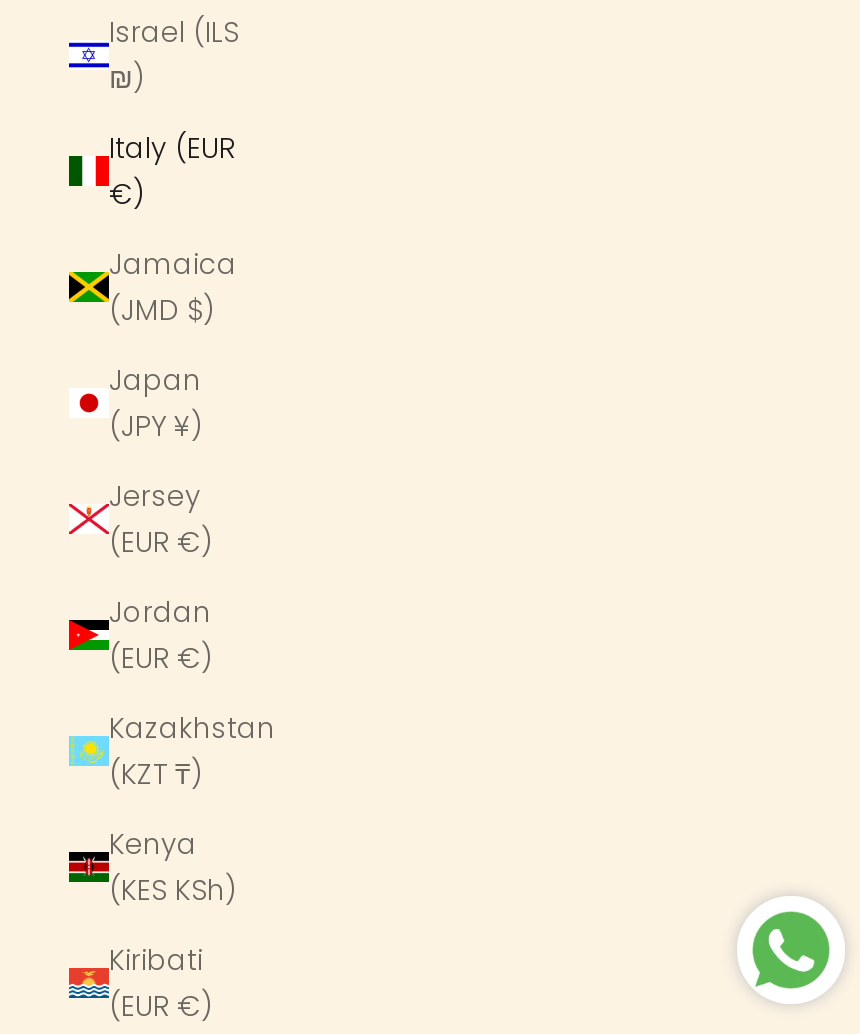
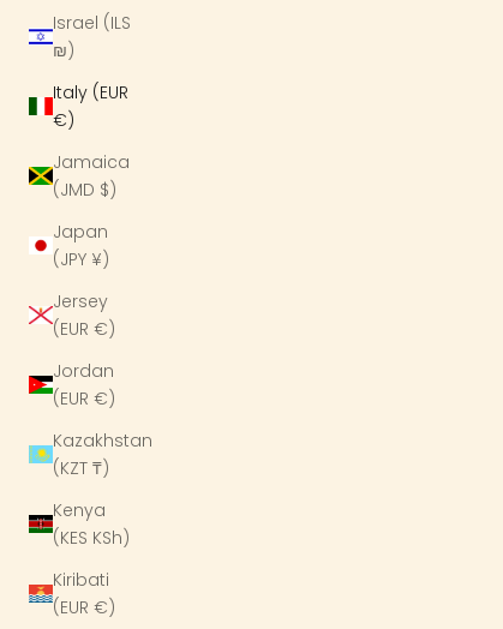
[739,898,843,1002] [image] -> none

